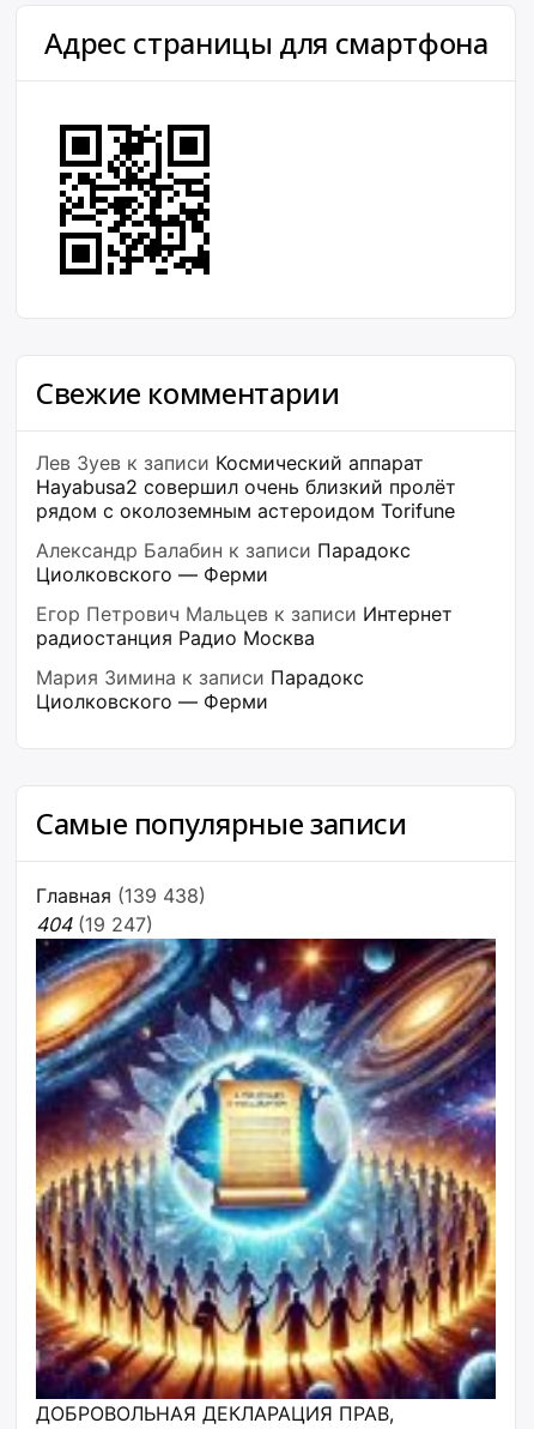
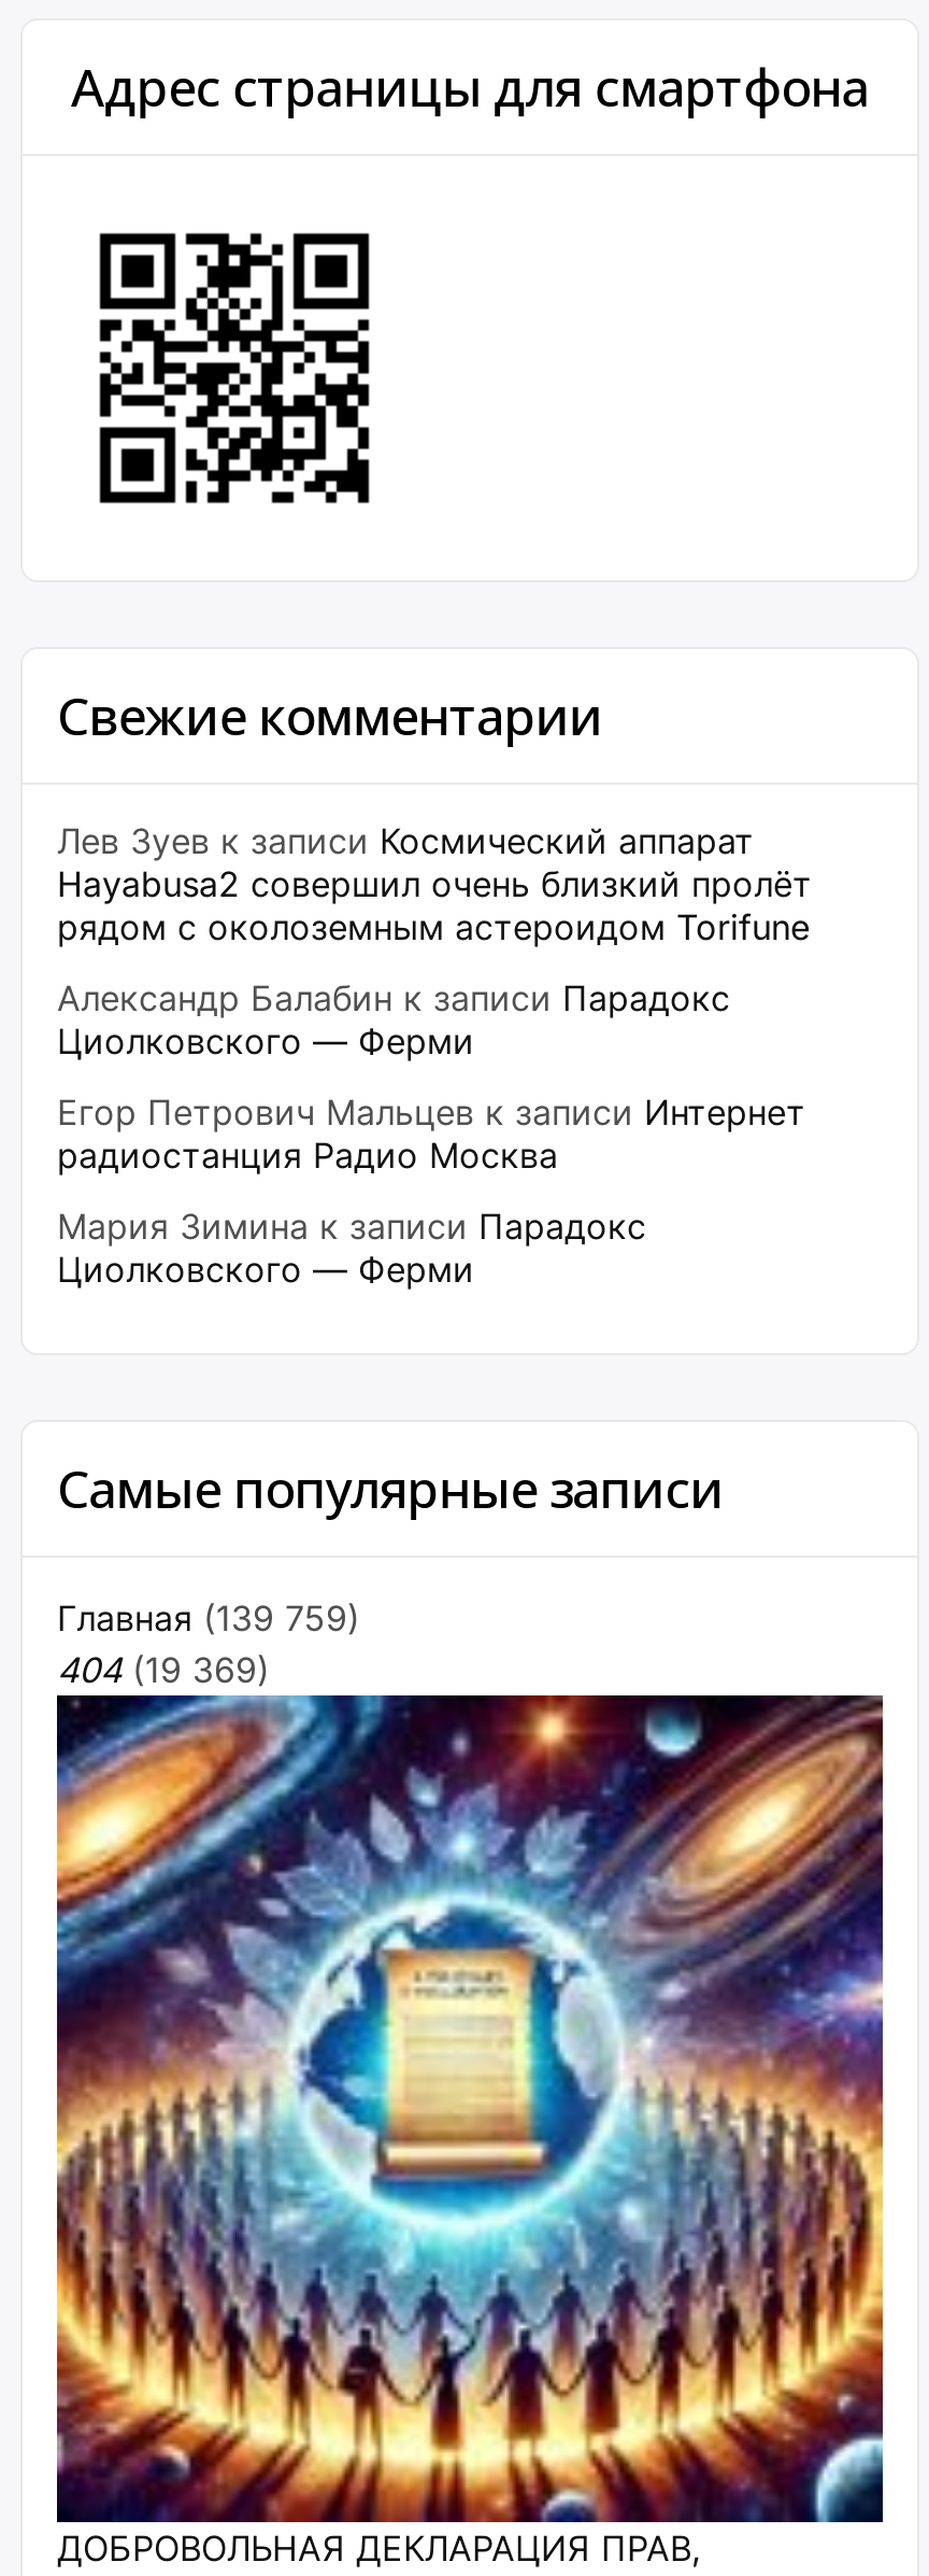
[36,883,206,907] Главная (139 438) -> [57,1596,360,1639] Главная (139 759)
[36,912,153,936] 404 (19 247) -> [57,1648,270,1691] 404 (19 369)

